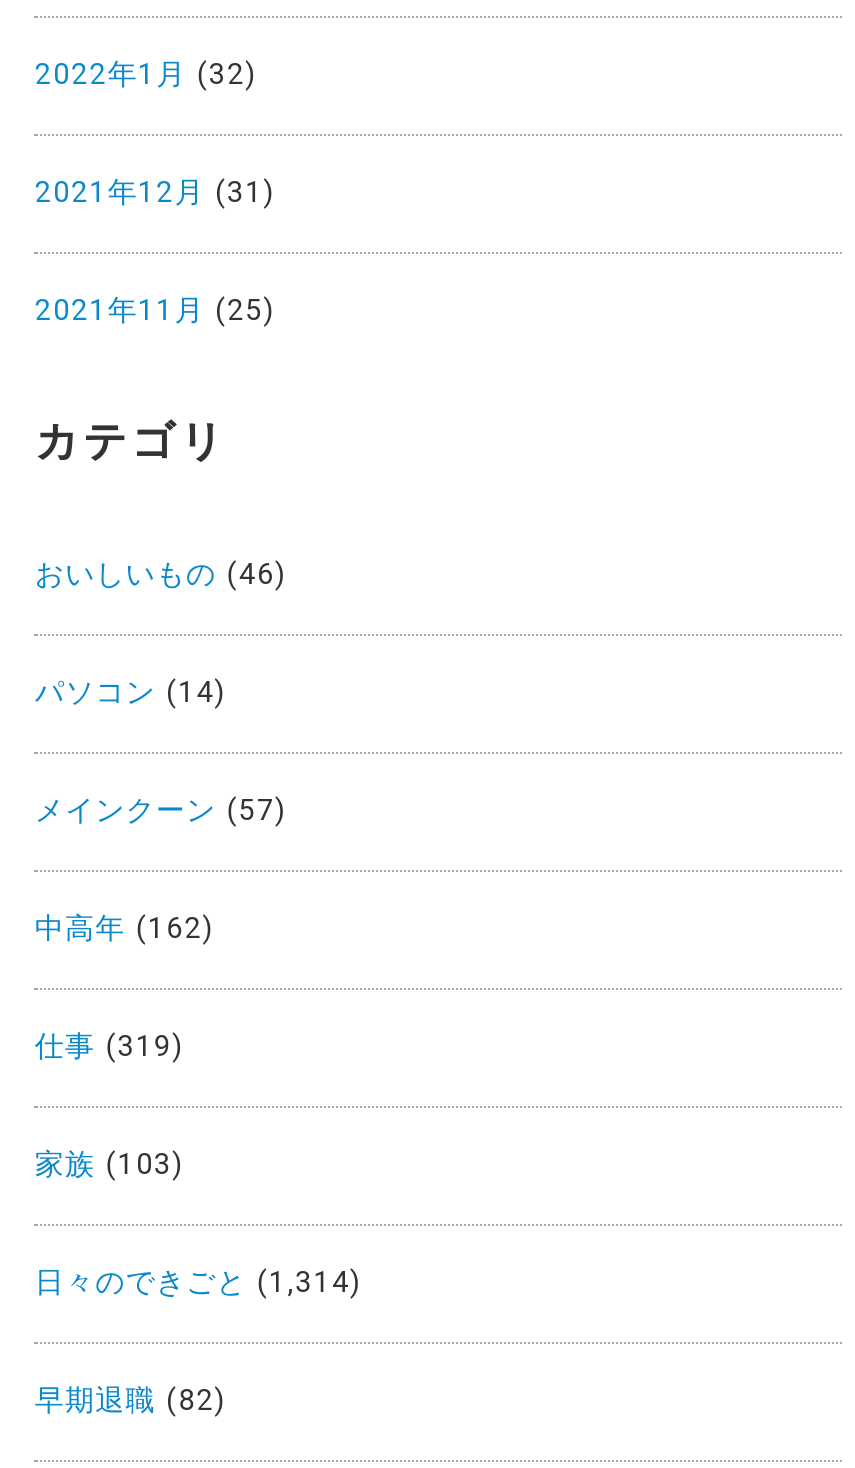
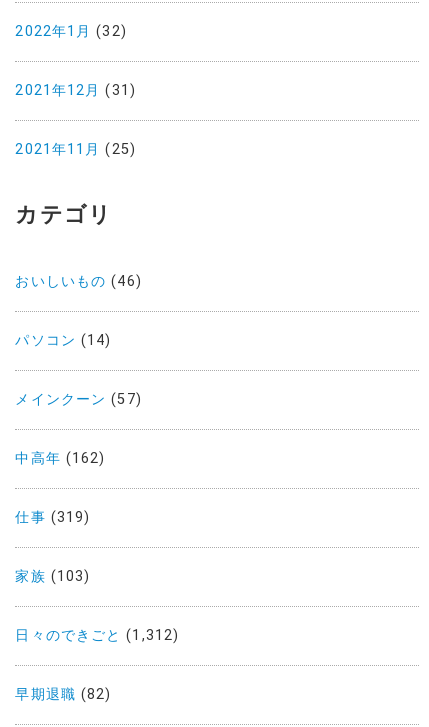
[35,1267,362,1301] 日々のできごと(1,314) -> [15,627,179,644] 日々のできごと(1,312)

